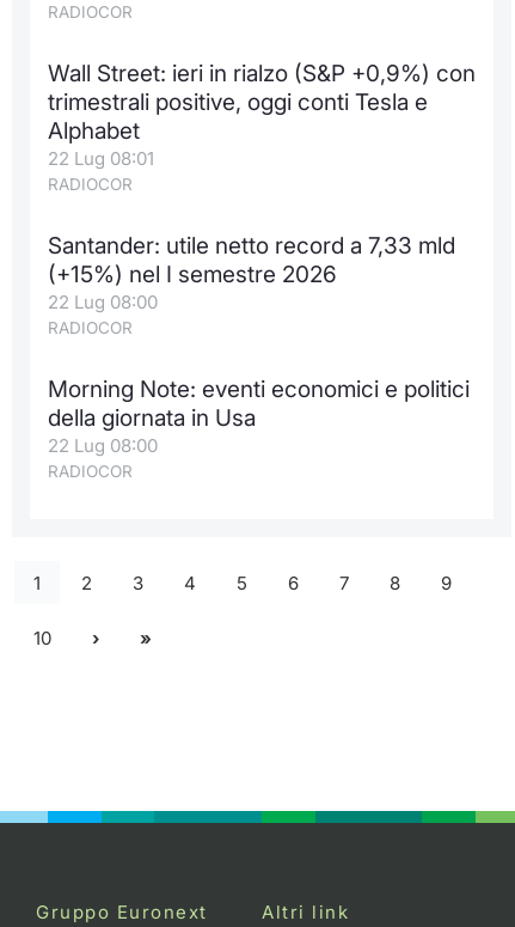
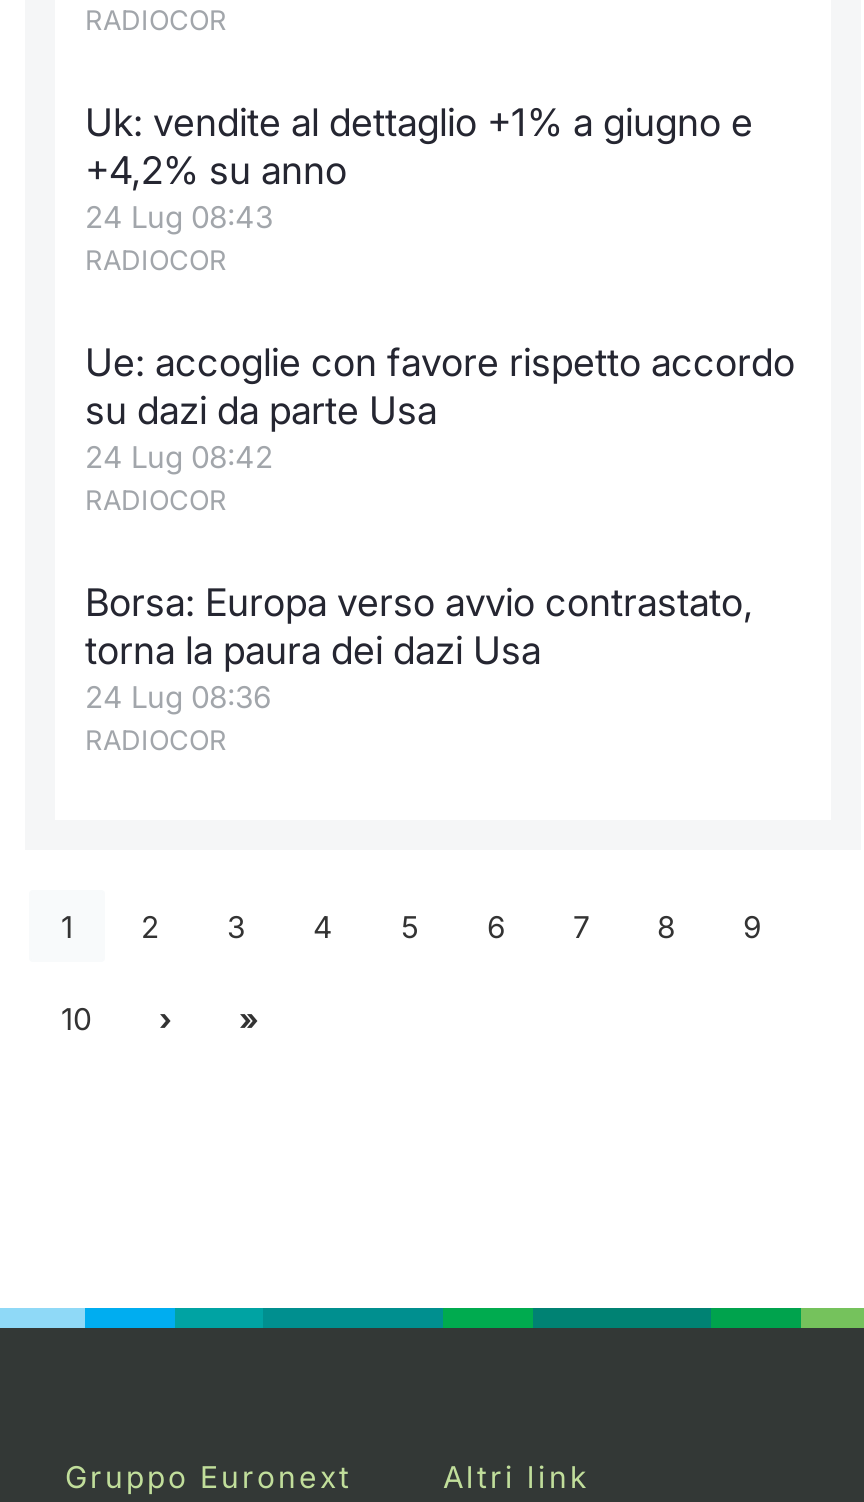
[48,60,476,170] Wall Street: ieri in rialzo (S&P +0,9%) con | trimestrali positive, oggi conti Tesla e | Alphabet | 22 Lug 08:01 -> [85,100,753,236] Uk: vendite al dettaglio +1% a giugno e | +4,2% su anno | 24 Lug 08:43
[48,232,455,313] Santander: utile netto record a 7,33 mld | (+15%) nel I semestre 2026 | 22 Lug 08:00 -> [85,340,795,476] Ue: accoglie con favore rispetto accordo | su dazi da parte Usa | 24 Lug 08:42
[48,376,470,457] Morning Note: eventi economici e politici | della giornata in Usa | 22 Lug 08:00 -> [85,580,753,716] Borsa: Europa verso avvio contrastato, | torna la paura dei dazi Usa | 24 Lug 08:36

